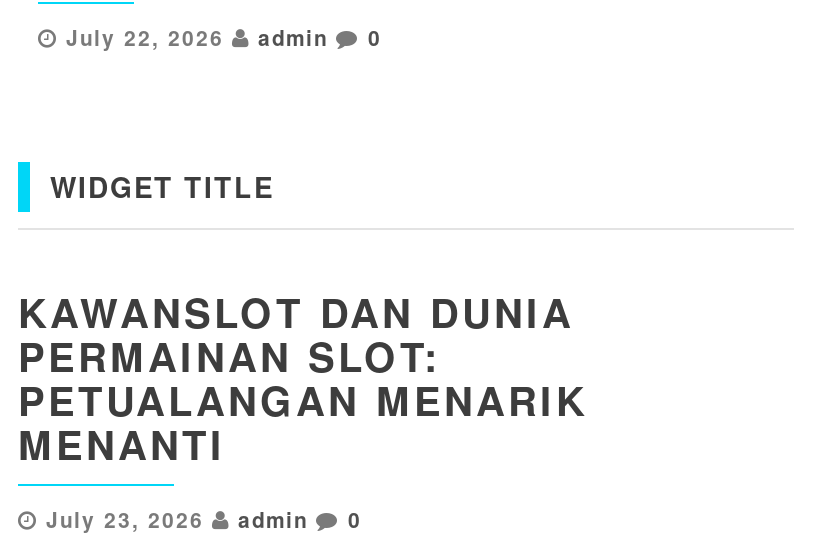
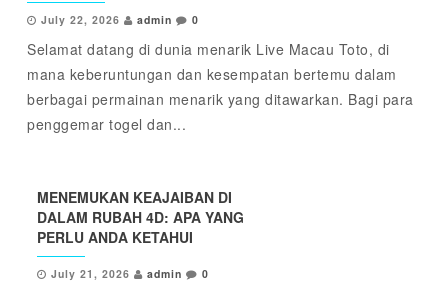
[50,166,274,206] WIDGET TITLE -> [27,39,413,134] Selamat datang di dunia menarik Live Macau Toto, di | mana keberuntungan dan kesempatan bertemu dalam | berbagai permainan menarik yang ditawarkan. Bagi para | penggemar togel dan...
[18,282,588,472] KAWANSLOT DAN DUNIA | PERMAINAN SLOT: | PETUALANGAN MENARIK | MENANTI -> [37,187,244,247] MENEMUKAN KEAJAIBAN DI | DALAM RUBAH 4D: APA YANG | PERLU ANDA KETAHUI
[46,504,362,534] July 23, 2026 admin 0 -> [51,266,209,281] July 21, 2026 admin 0

